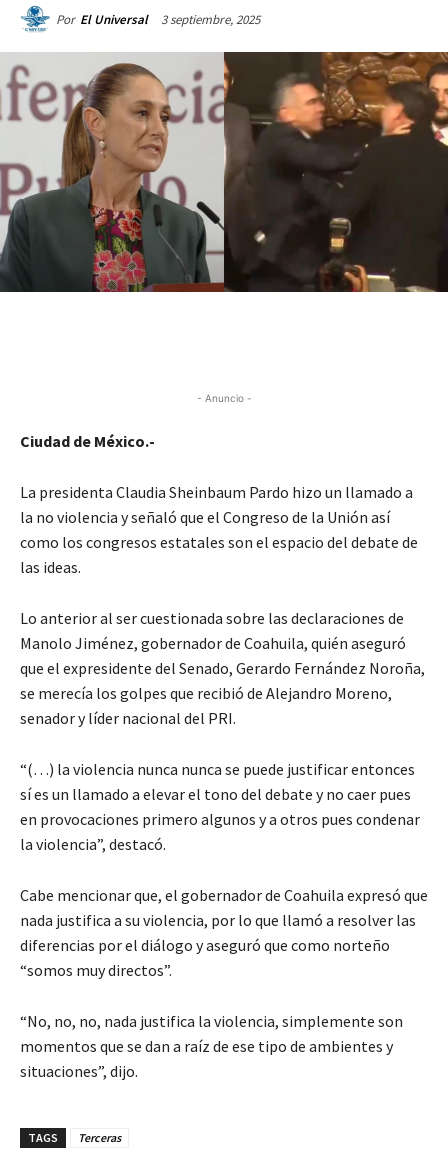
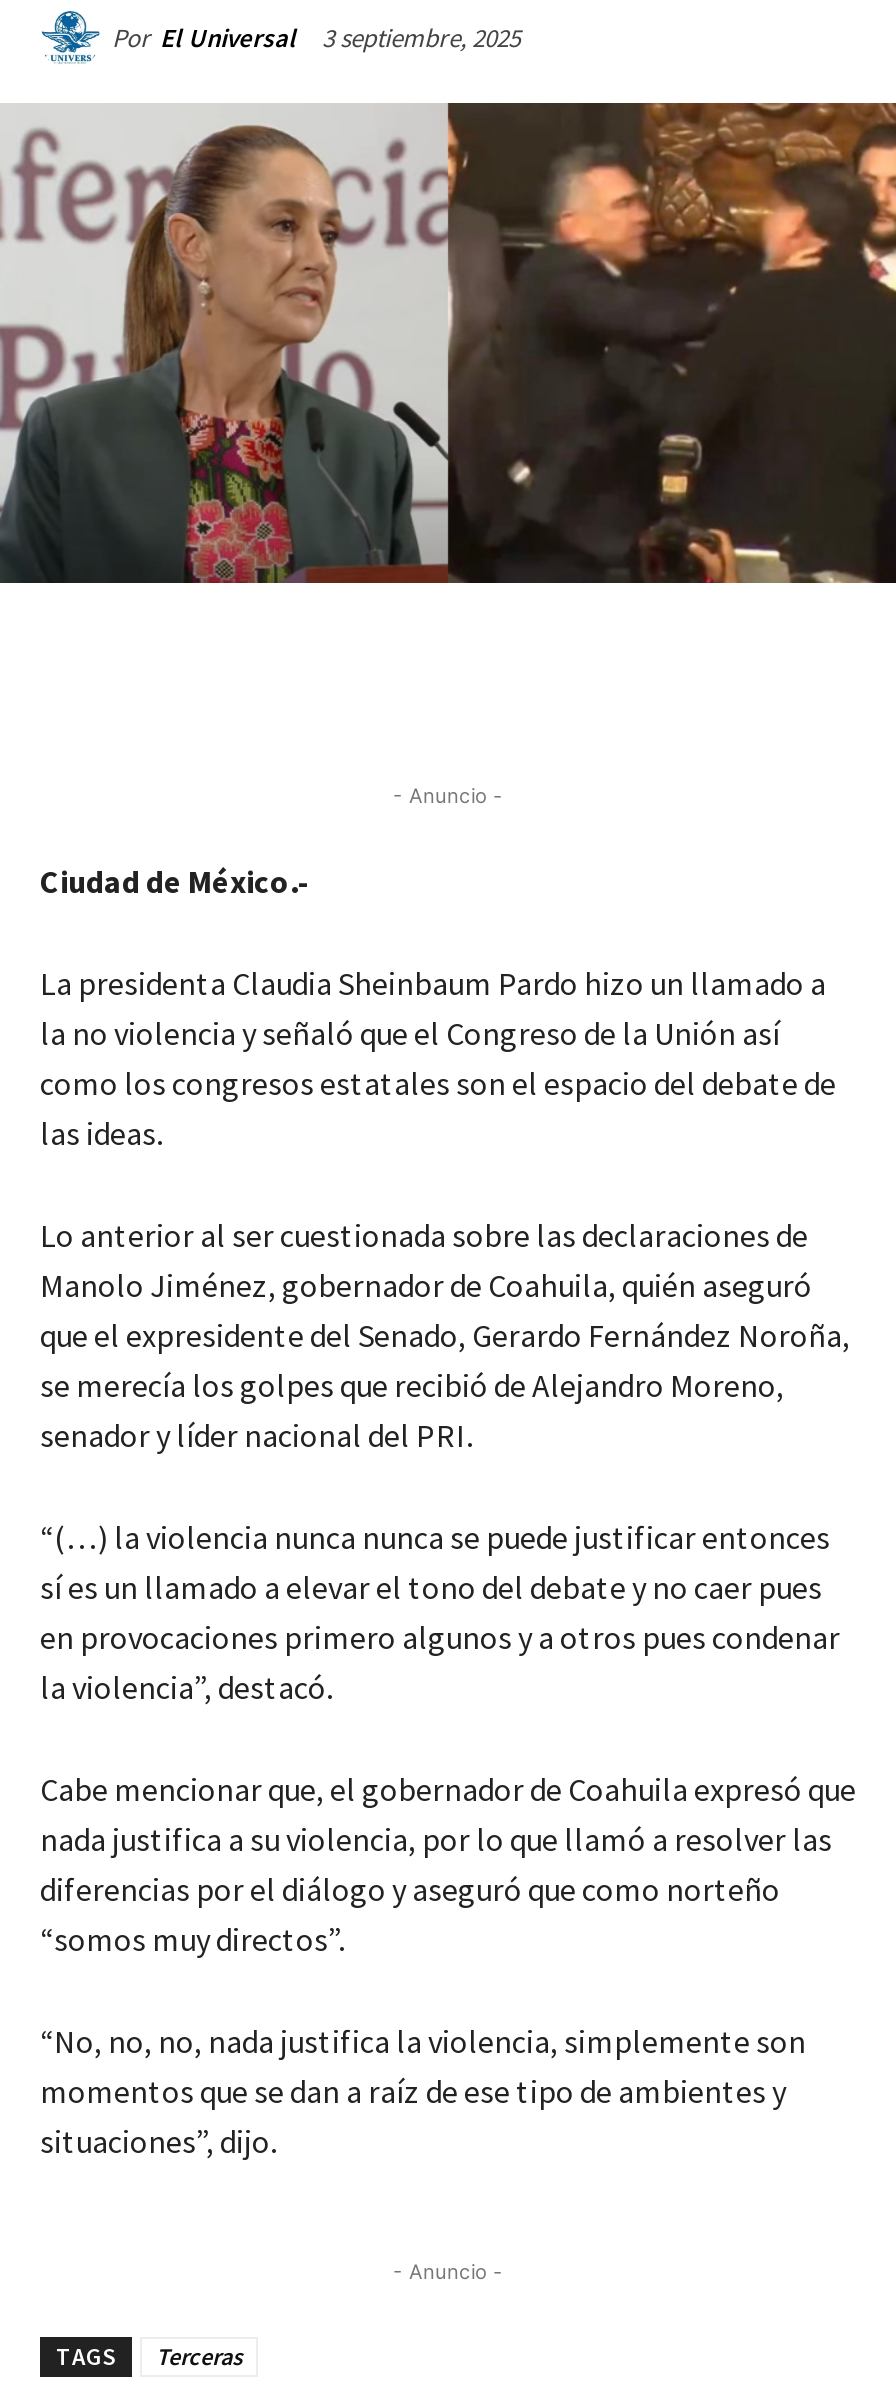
none -> [393,2258,503,2282] - Anuncio -

